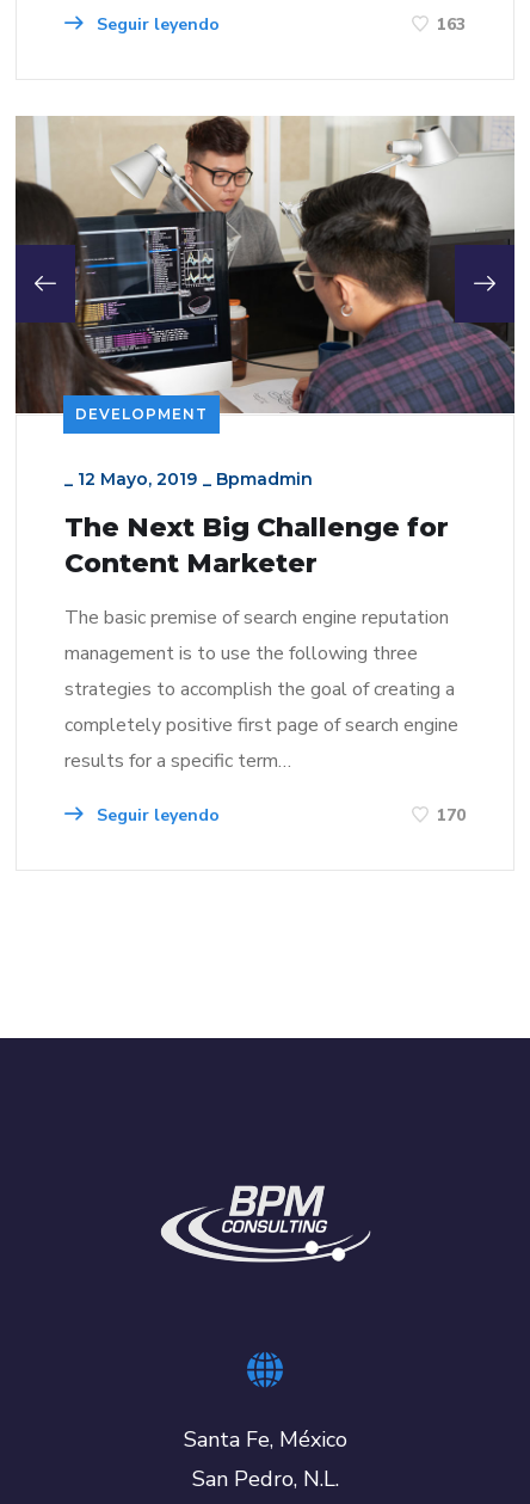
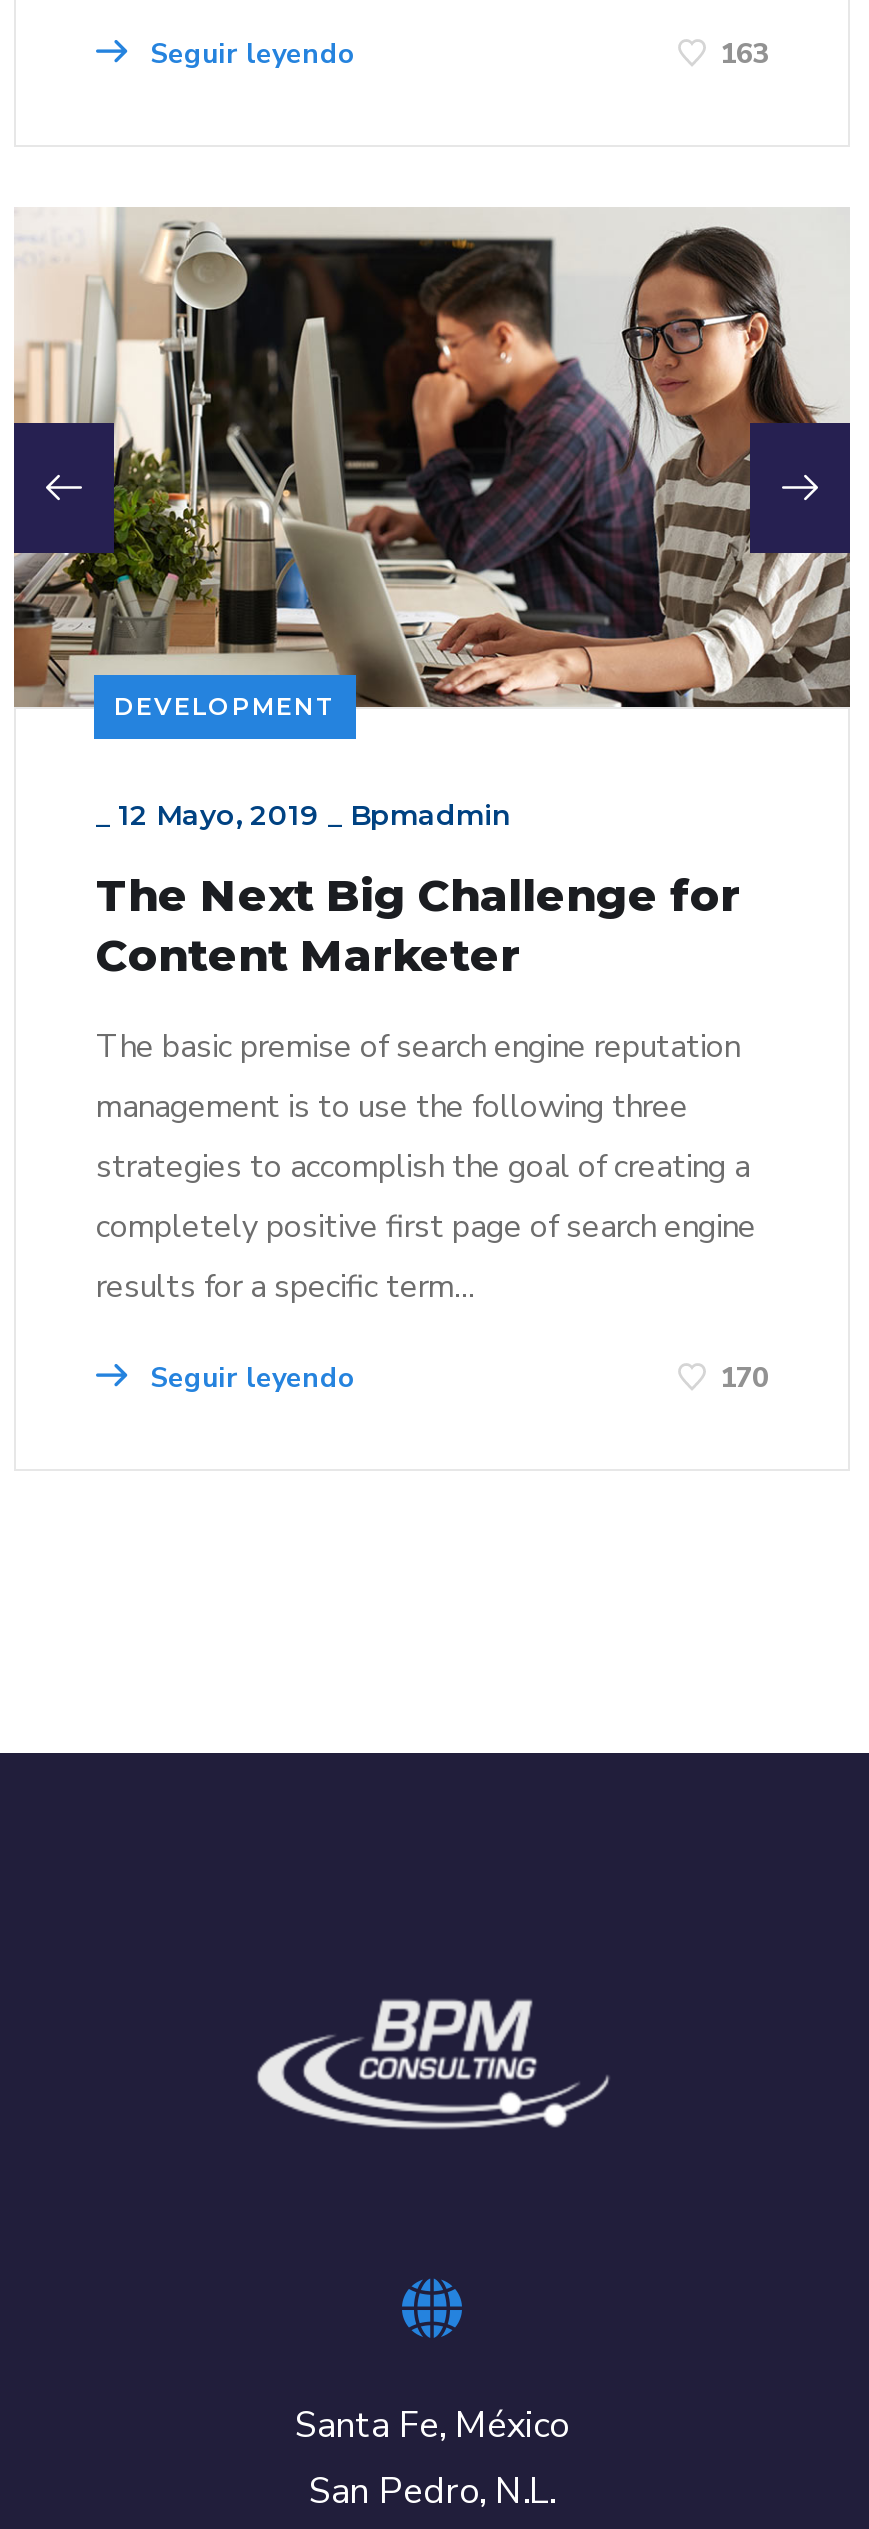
[14,116,516,415] [image] -> [12,209,850,709] [image]

